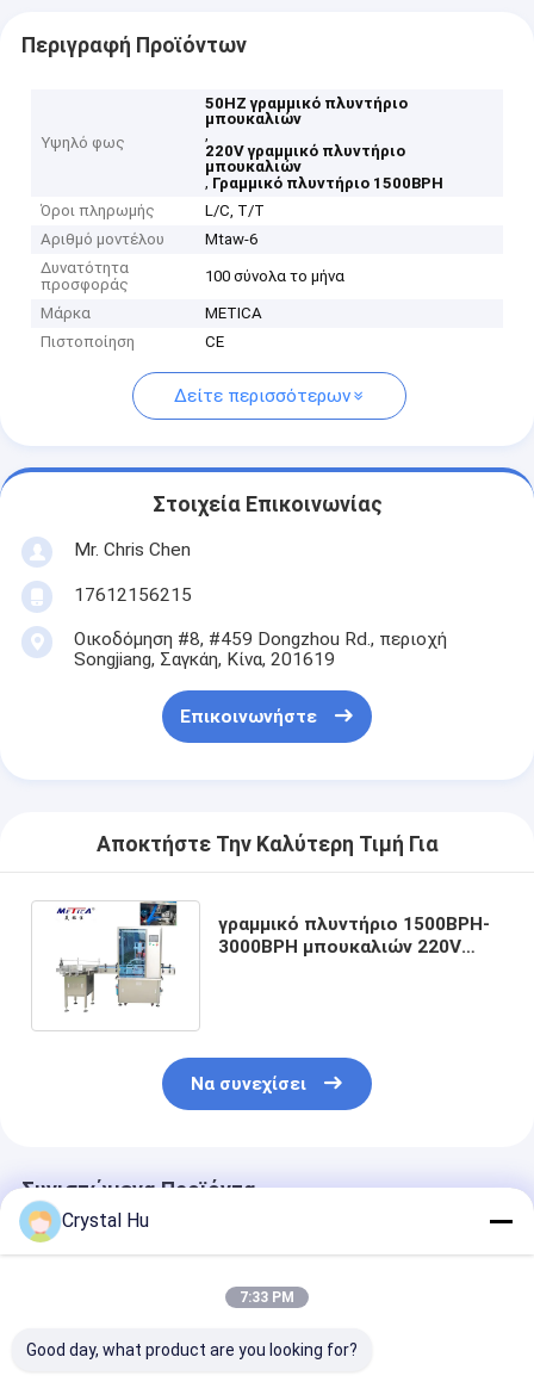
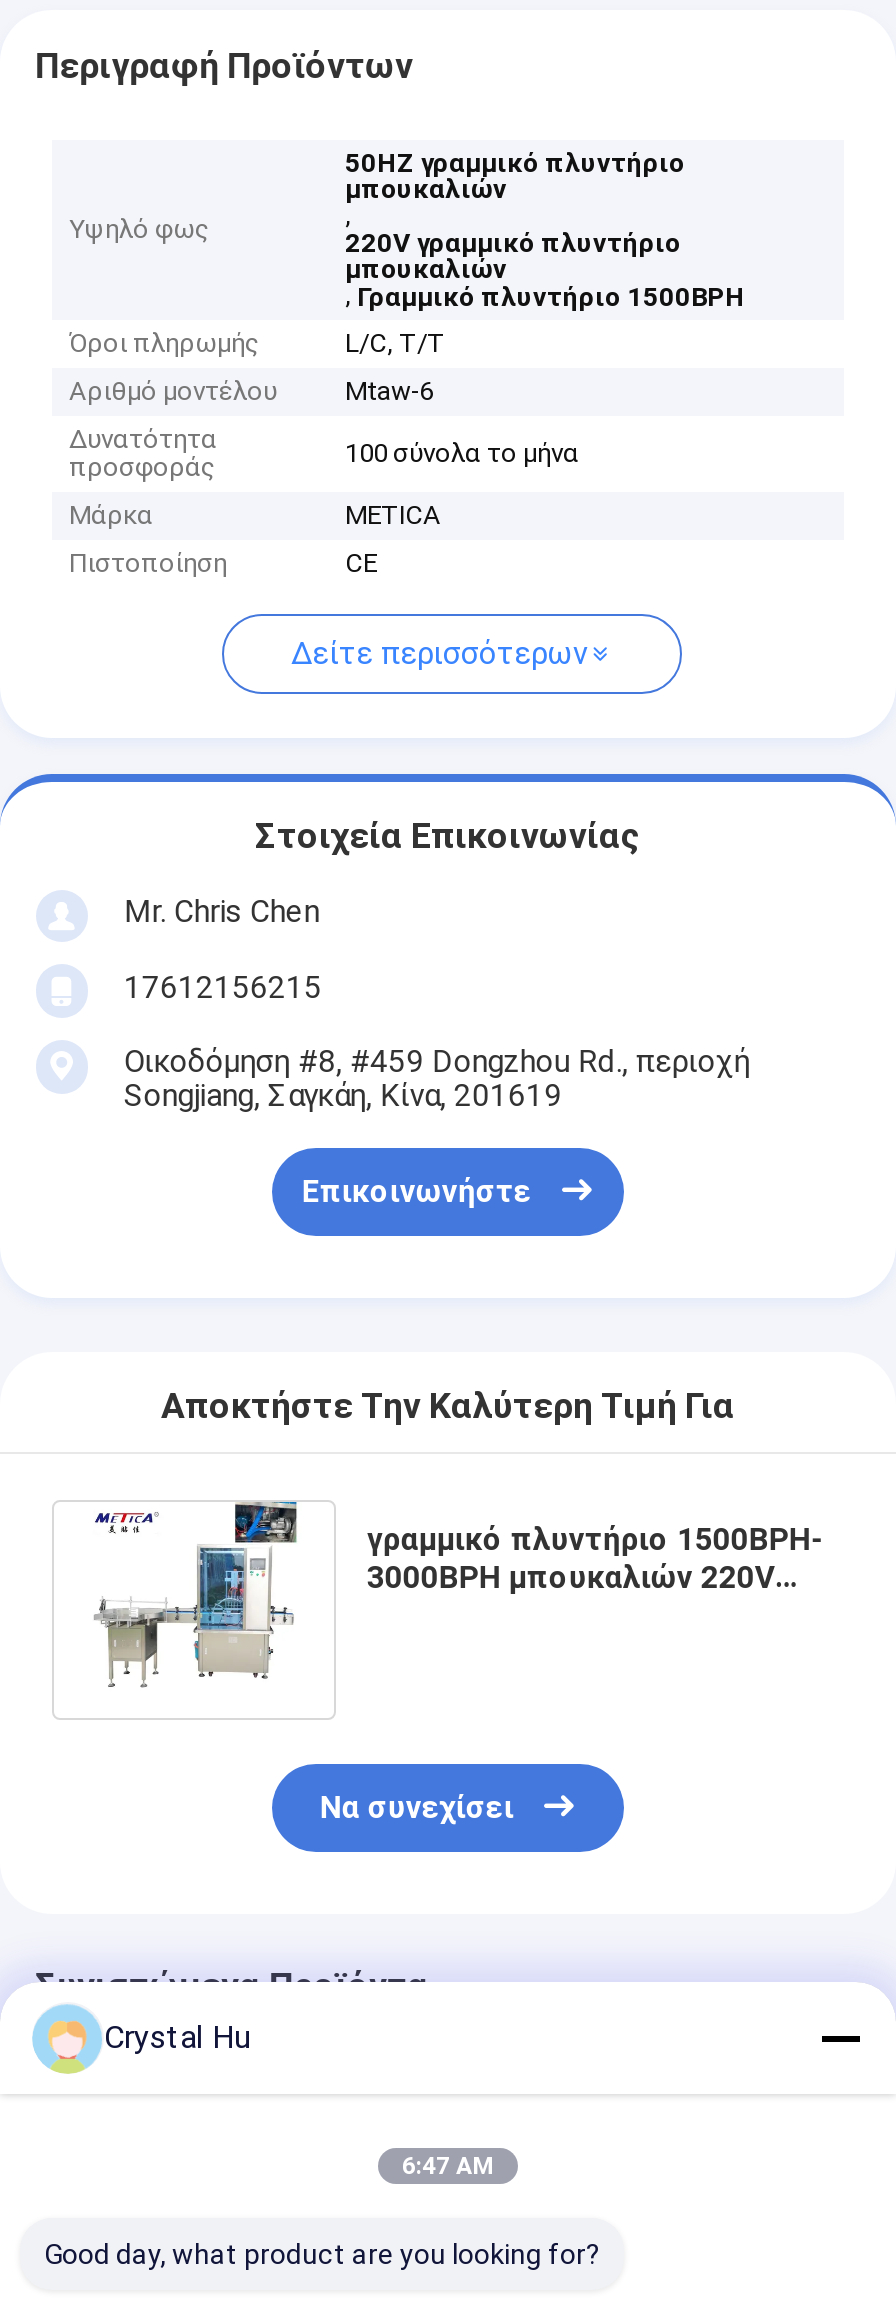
[240,1289,294,1306] 7:33 PM -> [402,2152,494,2180] 6:47 AM

